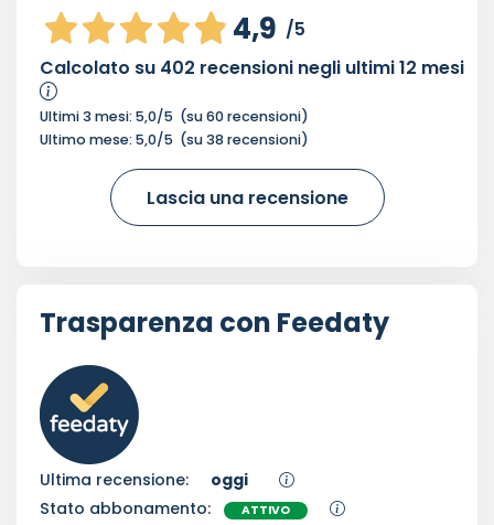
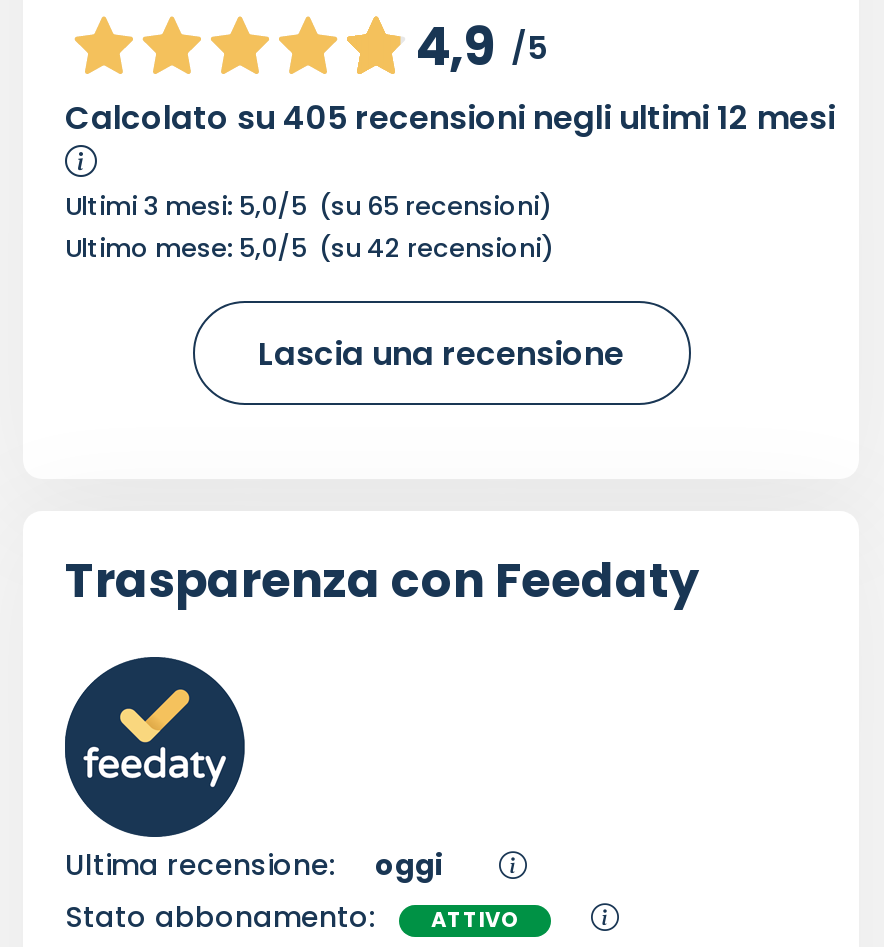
[40,55,464,81] Calcolato su 402 recensioni negli ultimi 12 mesi -> [65,96,835,142] Calcolato su 405 recensioni negli ultimi 12 mesi
[40,107,309,126] Ultimi 3 mesi: 5,0/5 (su 60 recensioni) -> [65,190,553,224] Ultimi 3 mesi: 5,0/5 (su 65 recensioni)
[40,130,309,149] Ultimo mese: 5,0/5 (su 38 recensioni) -> [65,232,555,266] Ultimo mese: 5,0/5 (su 42 recensioni)

